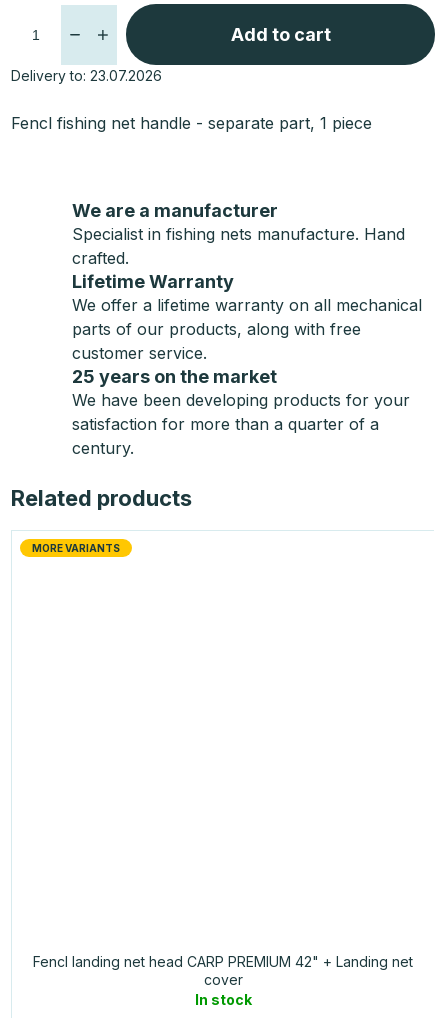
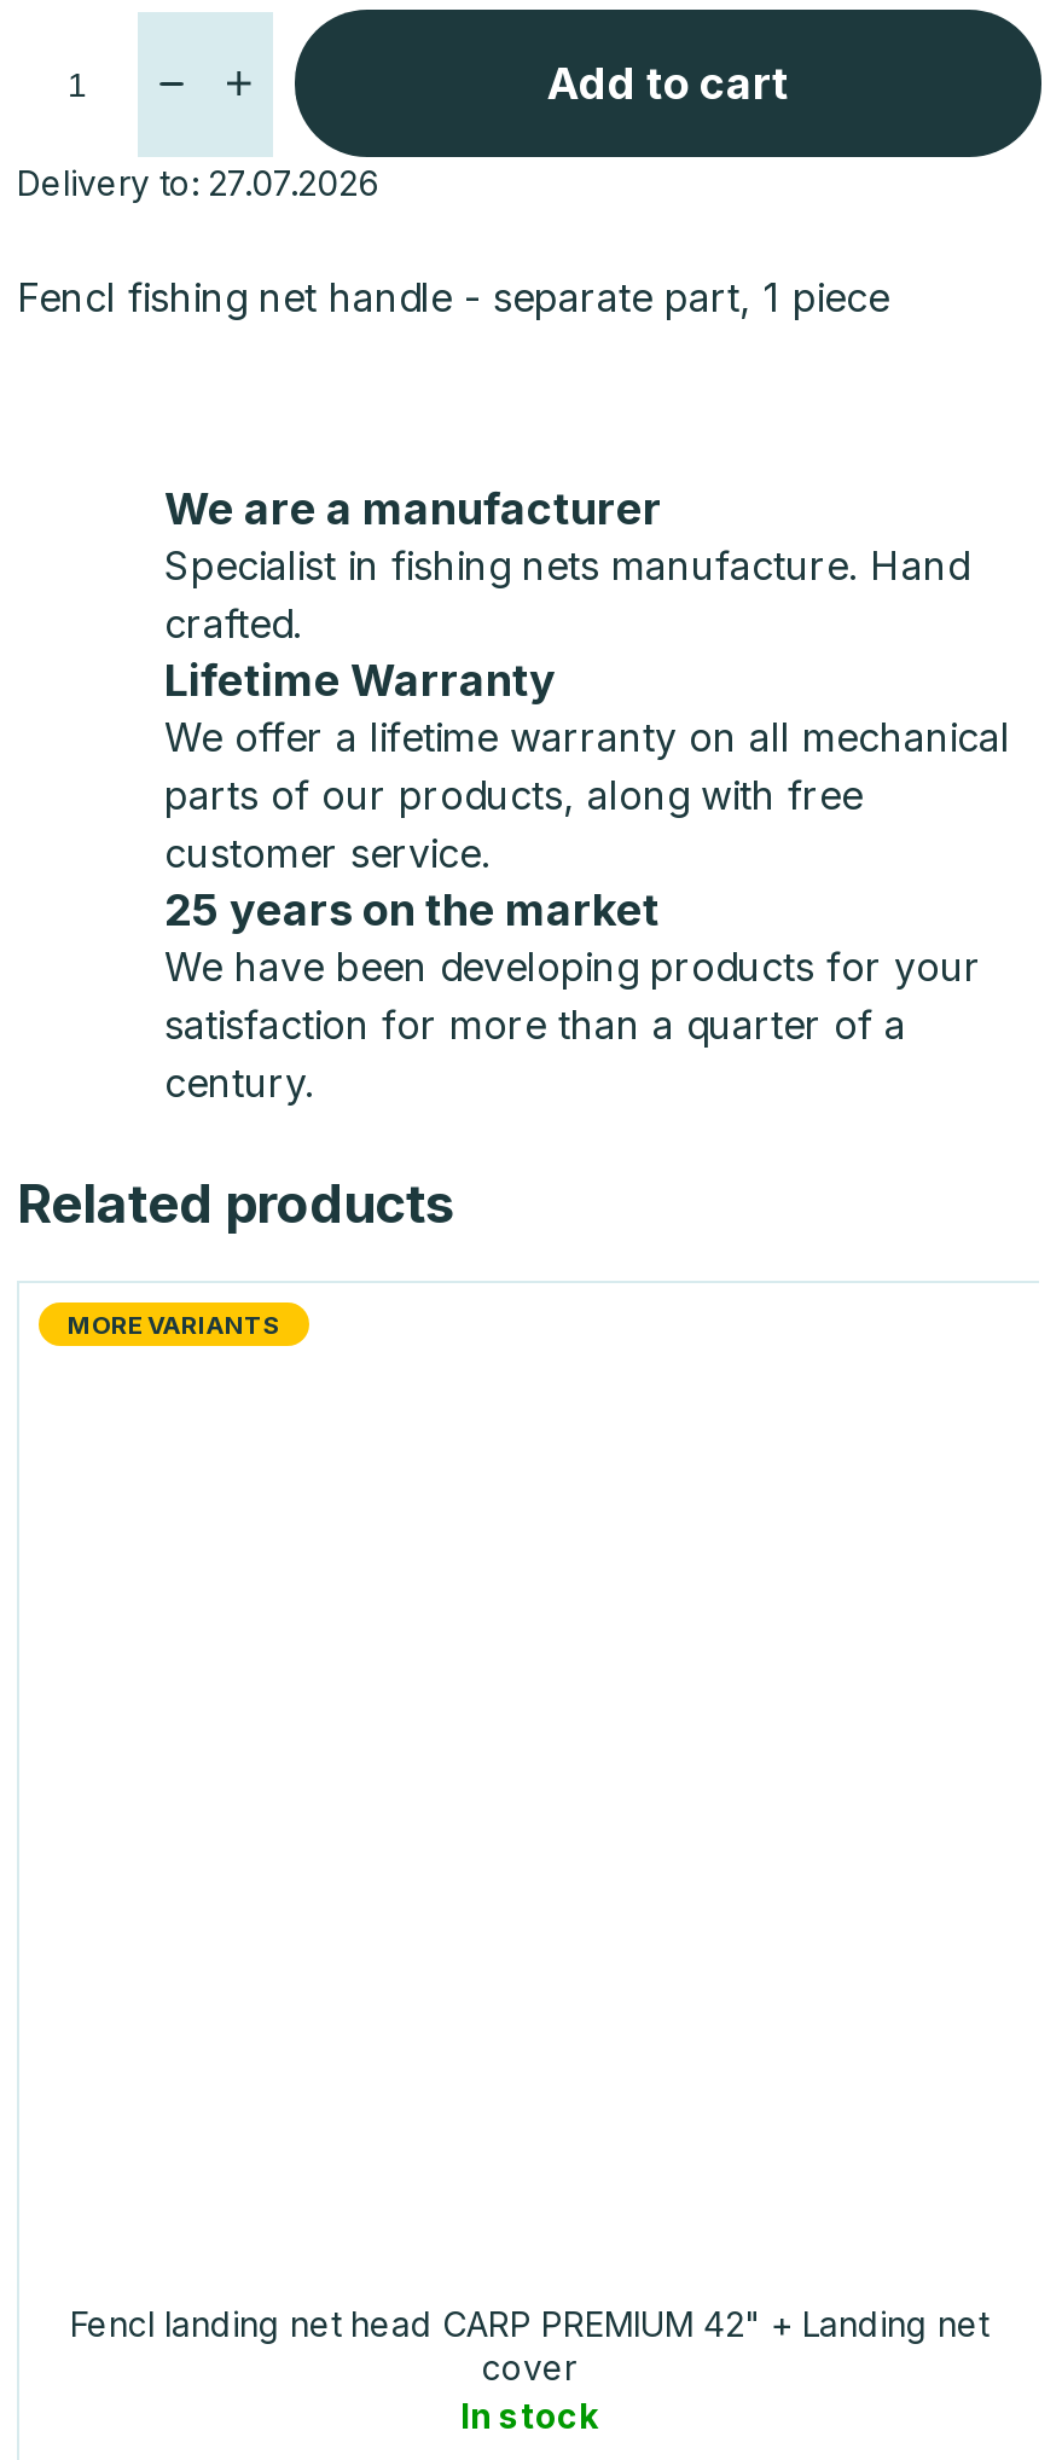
[11,67,162,84] Delivery to: 23.07.2026 -> [17,162,379,203] Delivery to: 27.07.2026

